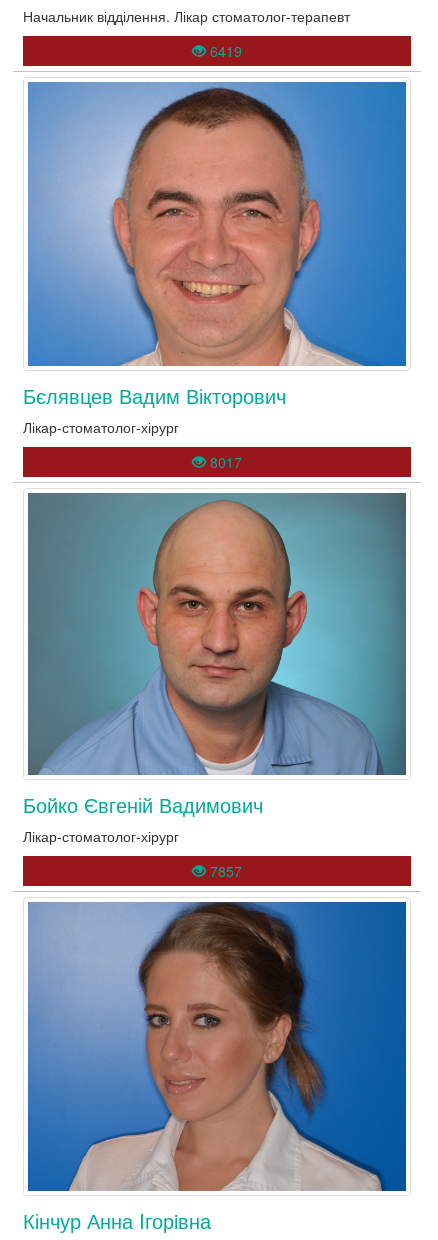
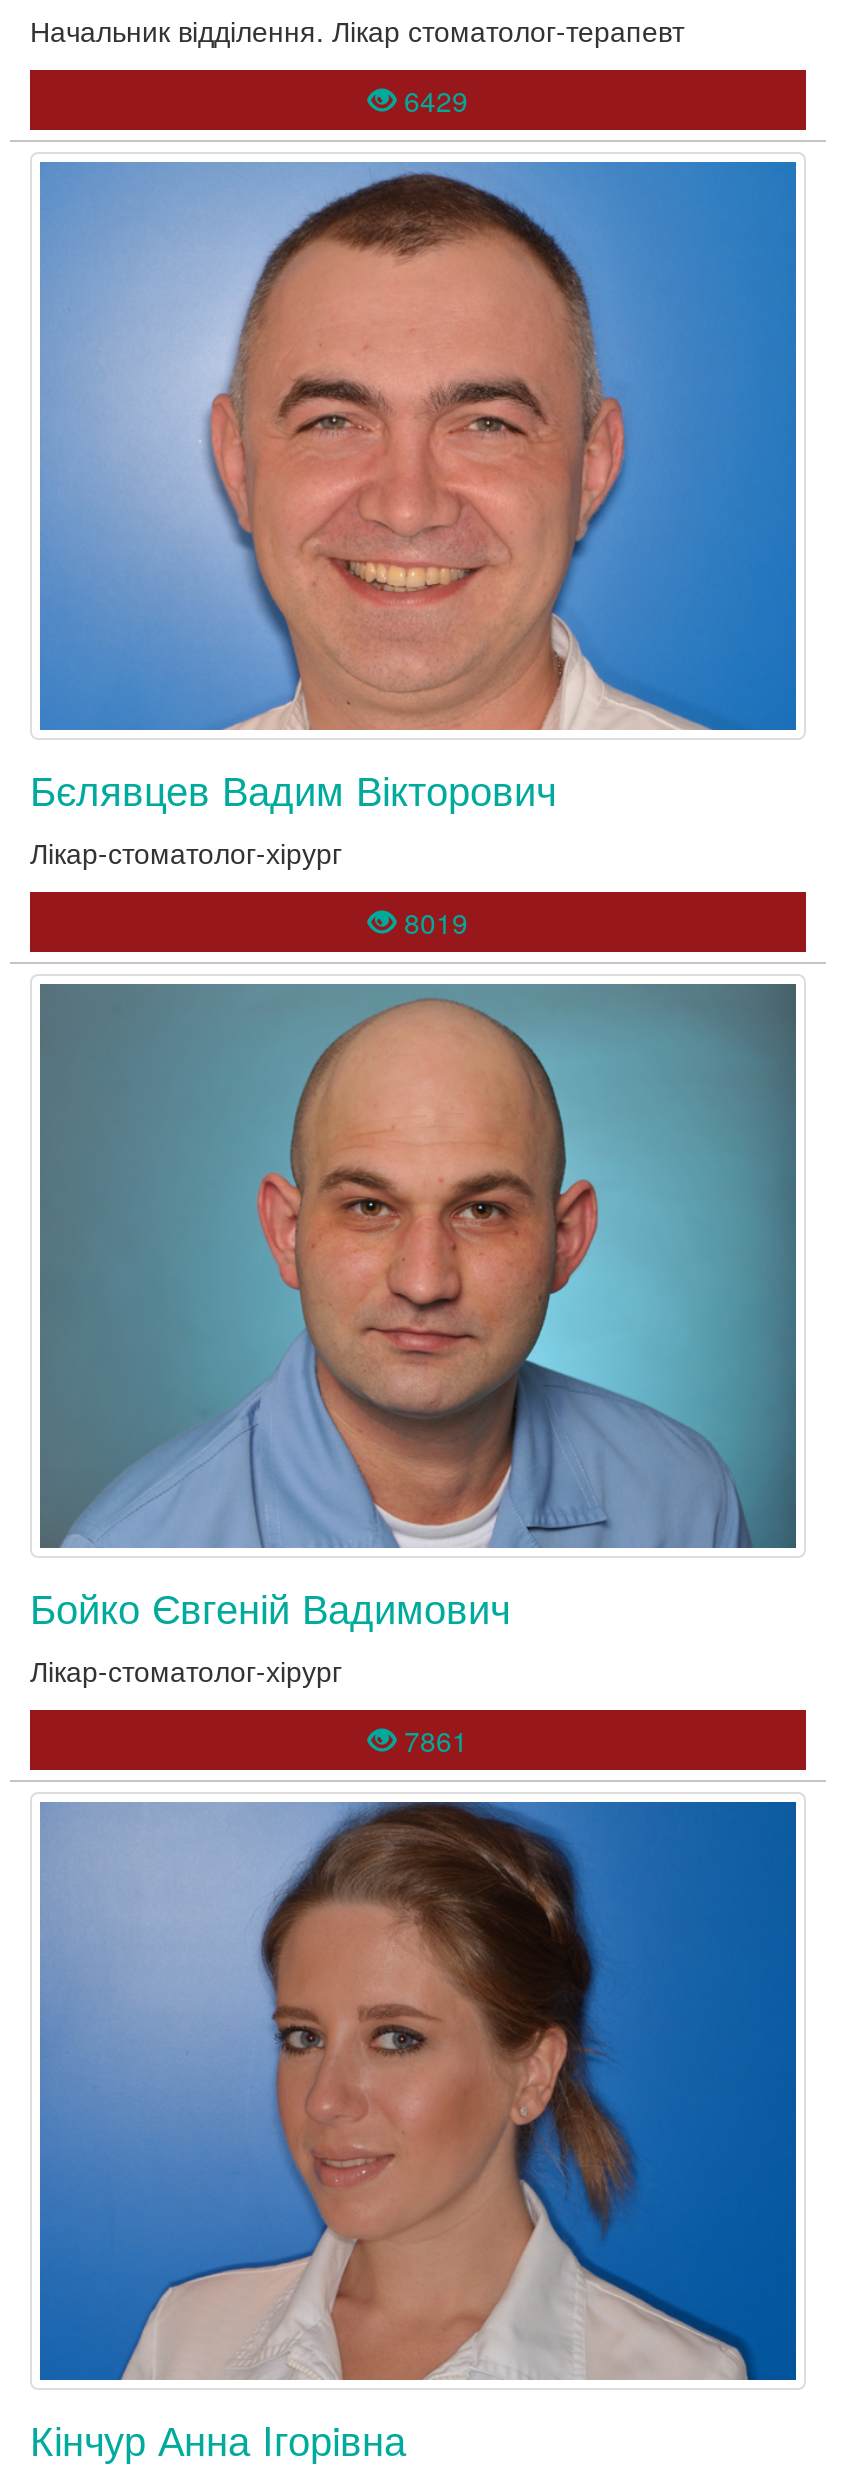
[210,41,242,61] 6419 -> [404,79,468,119] 6429
[210,452,242,472] 8017 -> [404,903,468,943] 8019
[210,861,242,881] 7857 -> [404,1720,468,1760] 7861

